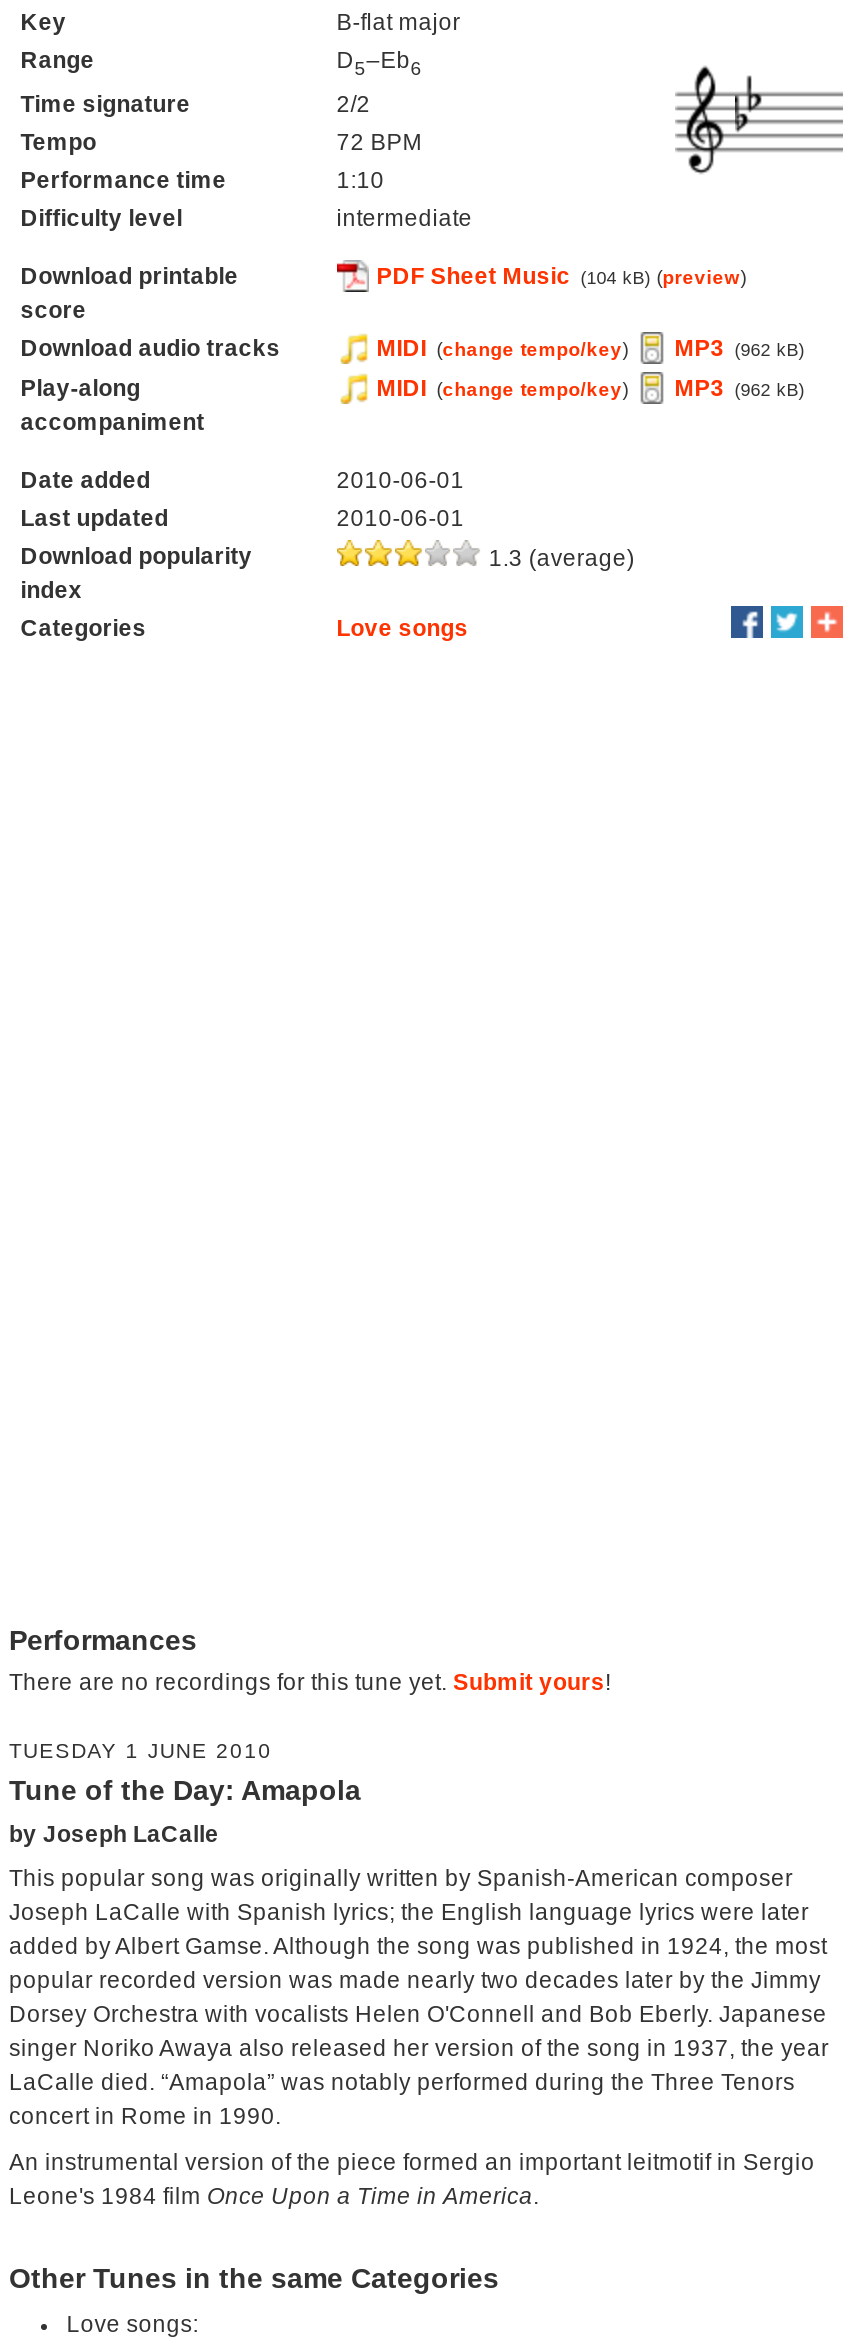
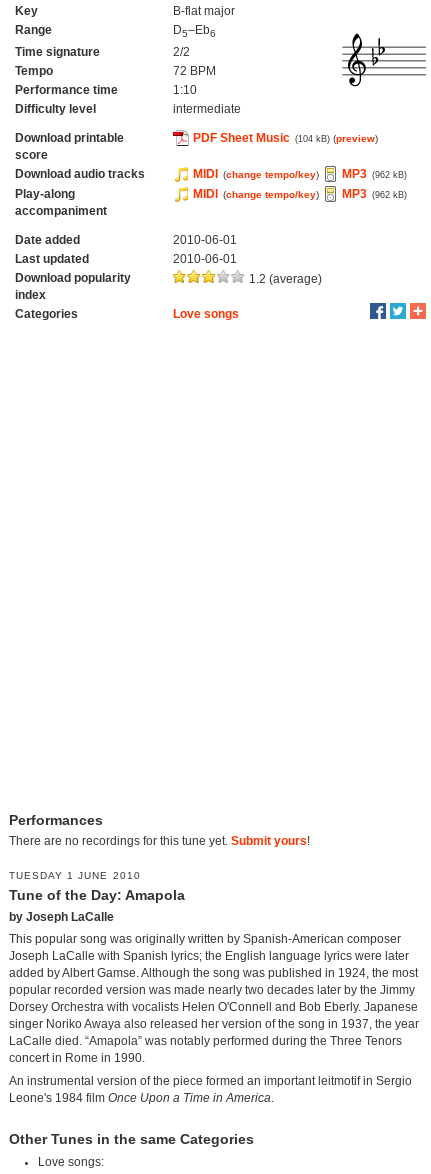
[483,546,635,570] 1.3 (average) -> [246,273,322,285] 1.2 (average)

